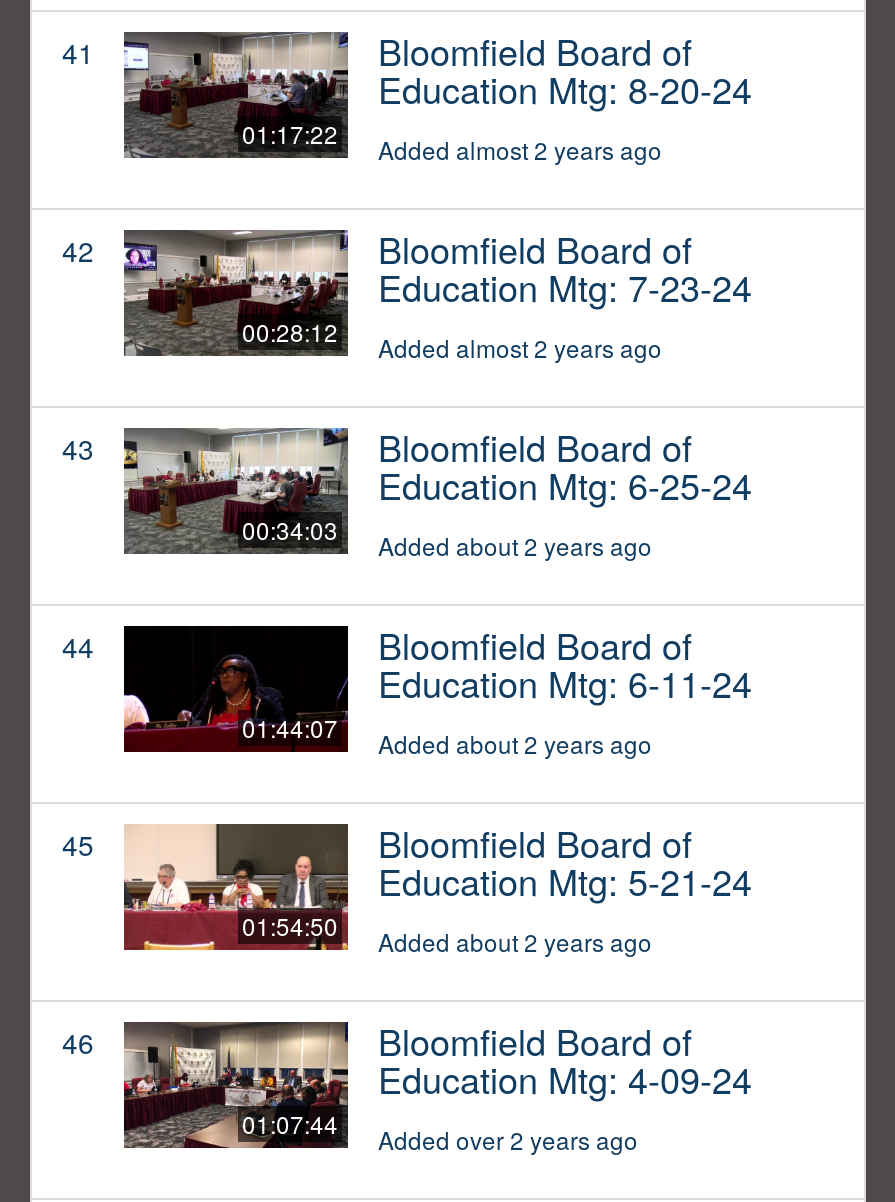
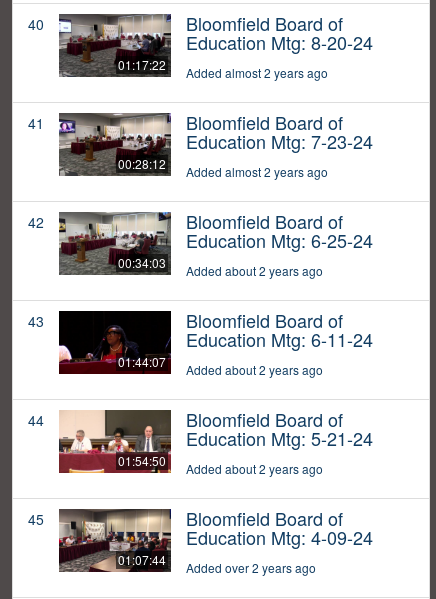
[62,33,94,73] 41 -> [28,14,44,34] 40
[62,231,94,271] 42 -> [28,113,44,133] 41
[62,429,94,469] 43 -> [28,212,44,232] 42
[62,627,94,667] 44 -> [28,311,44,331] 43
[62,825,94,865] 45 -> [28,410,44,430] 44
[62,1023,94,1063] 46 -> [28,509,44,529] 45

